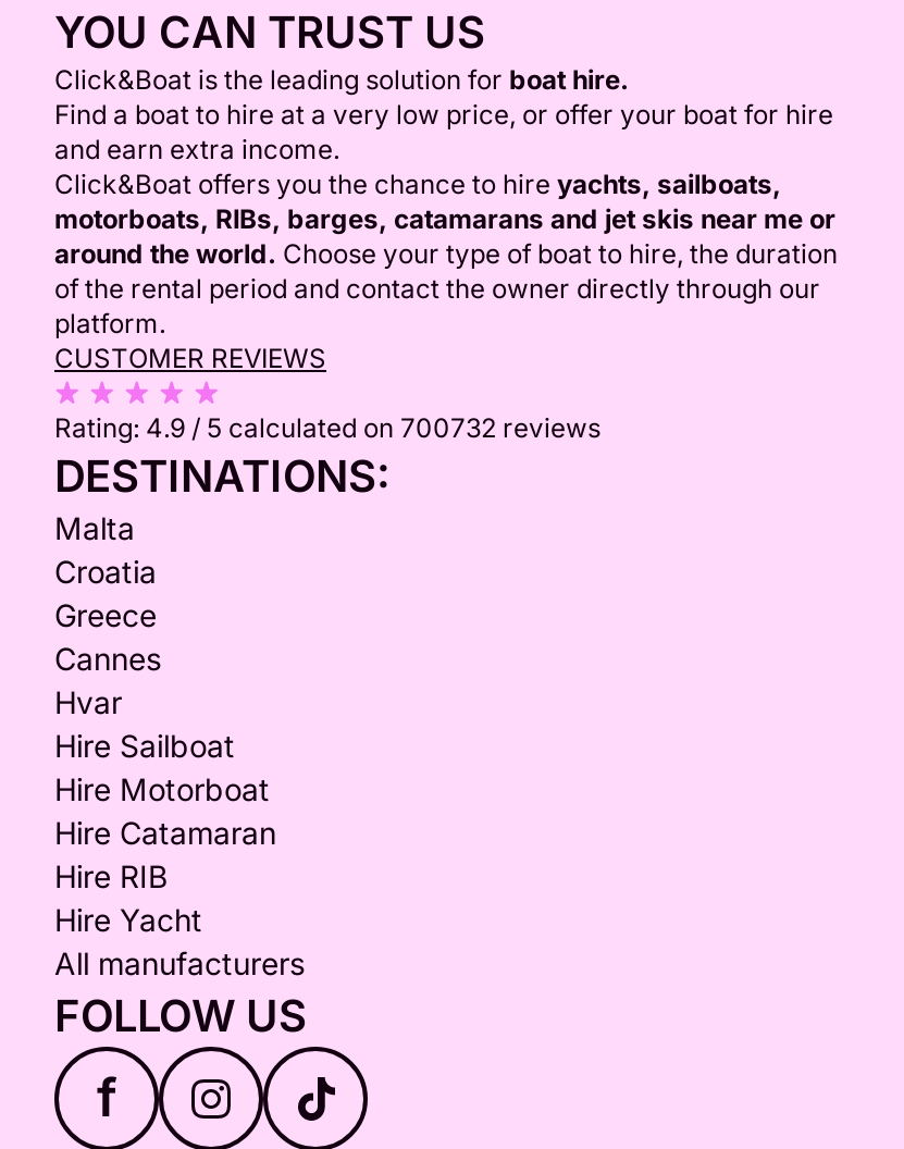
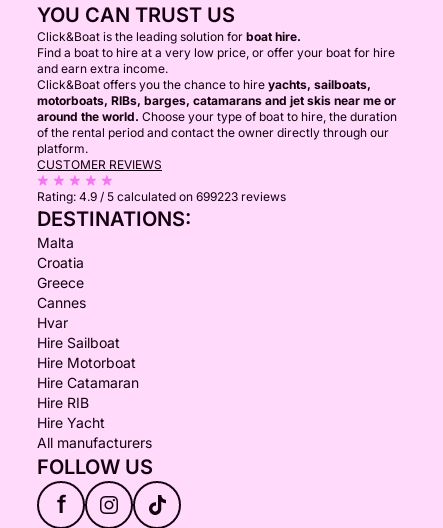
[54,411,600,444] Rating: 4.9 / 5 calculated on 700732 reviews -> [37,189,286,204] Rating: 4.9 / 5 calculated on 699223 reviews

